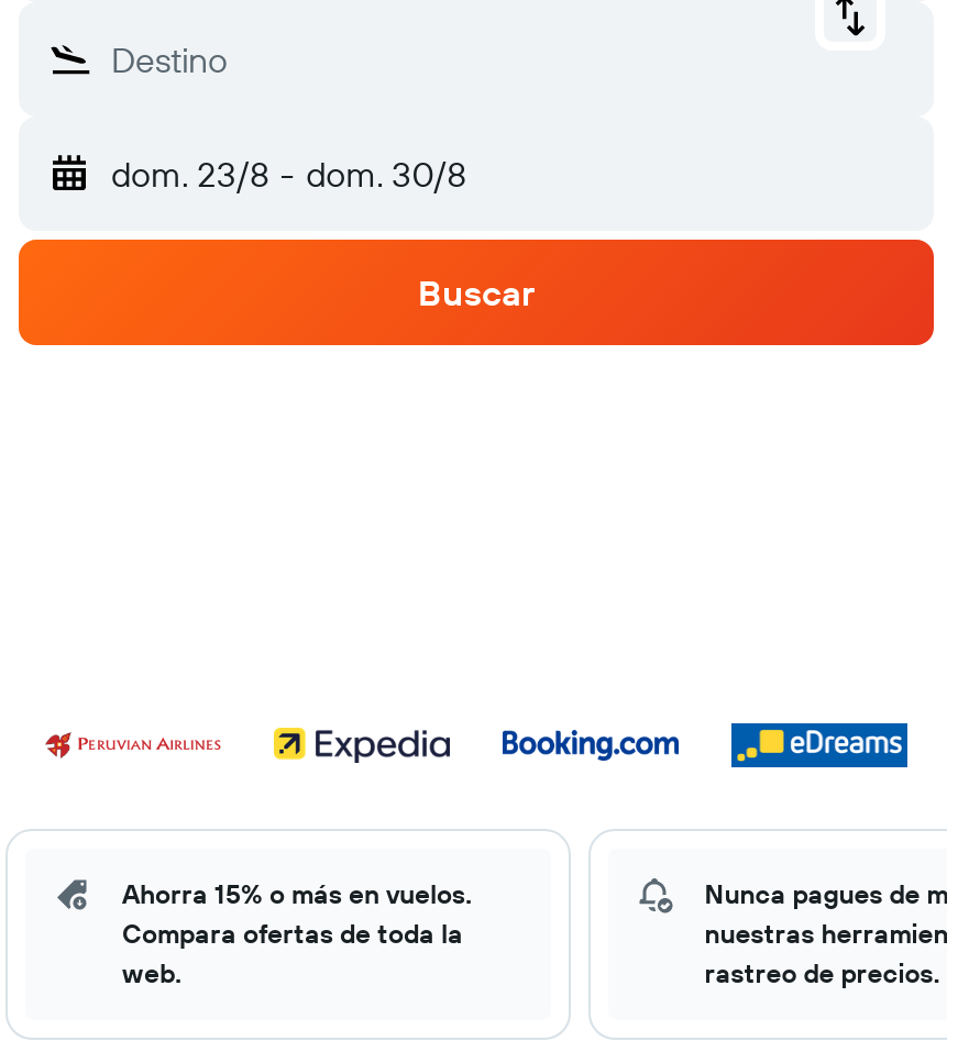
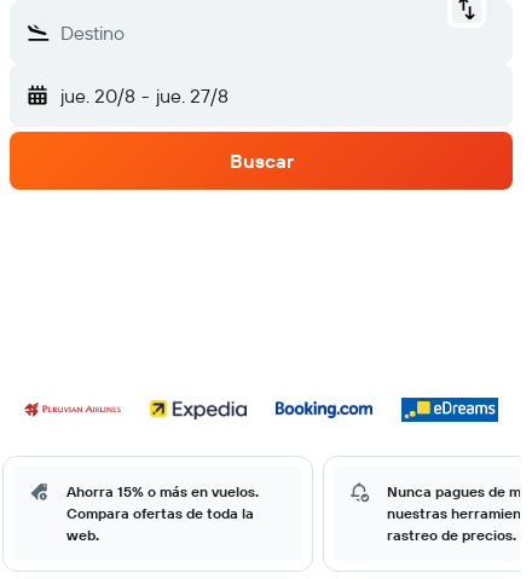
[111,152,467,196] dom. 23/8 - dom. 30/8 -> [60,83,228,108] jue. 20/8 - jue. 27/8

